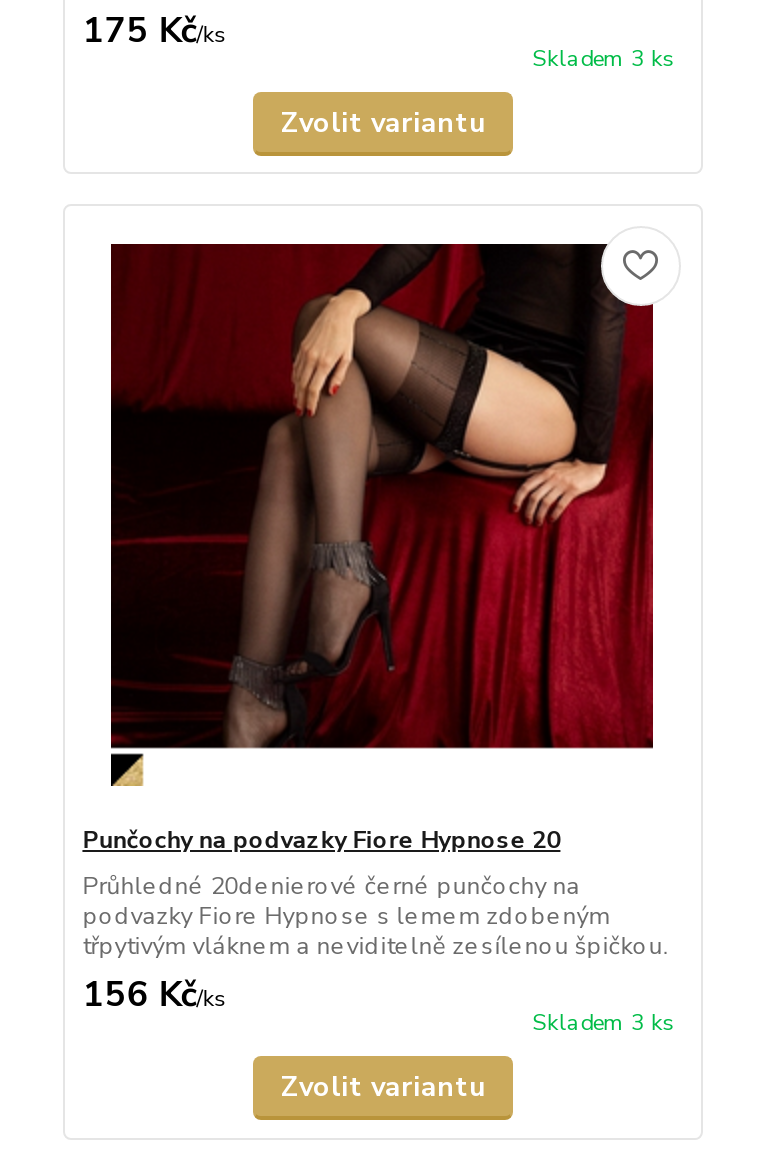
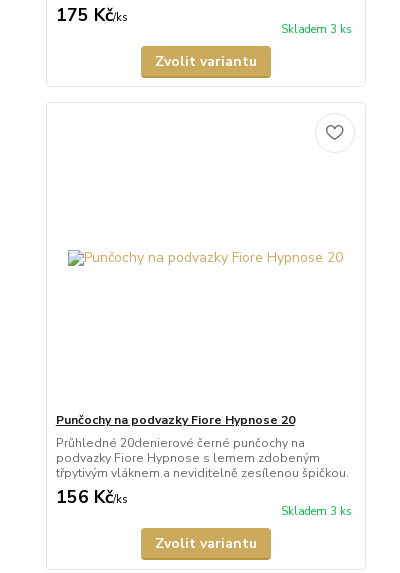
[109,242,655,788] [image] -> none

